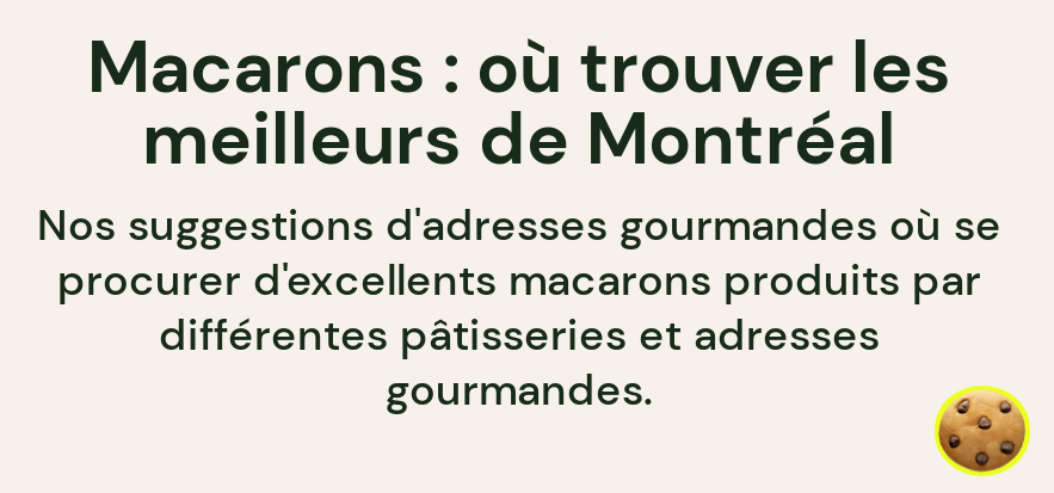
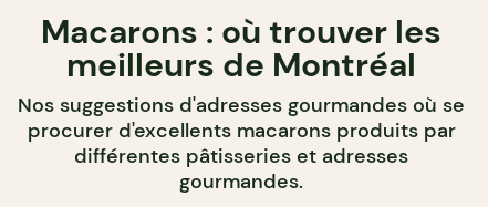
[932,383,1033,479] [image] -> none

